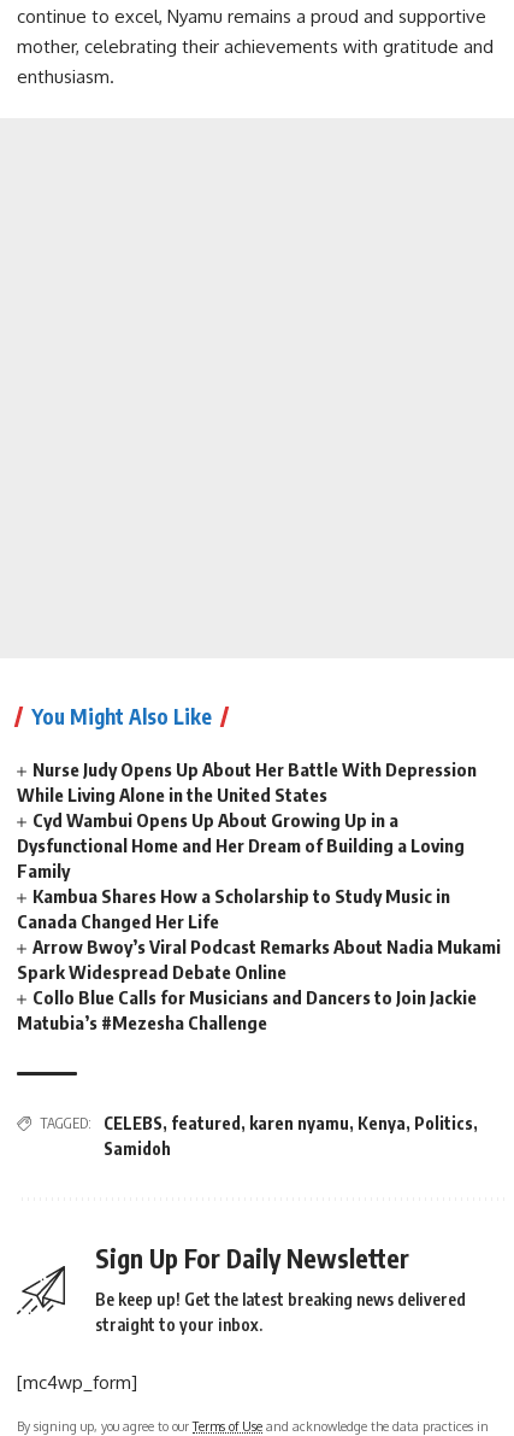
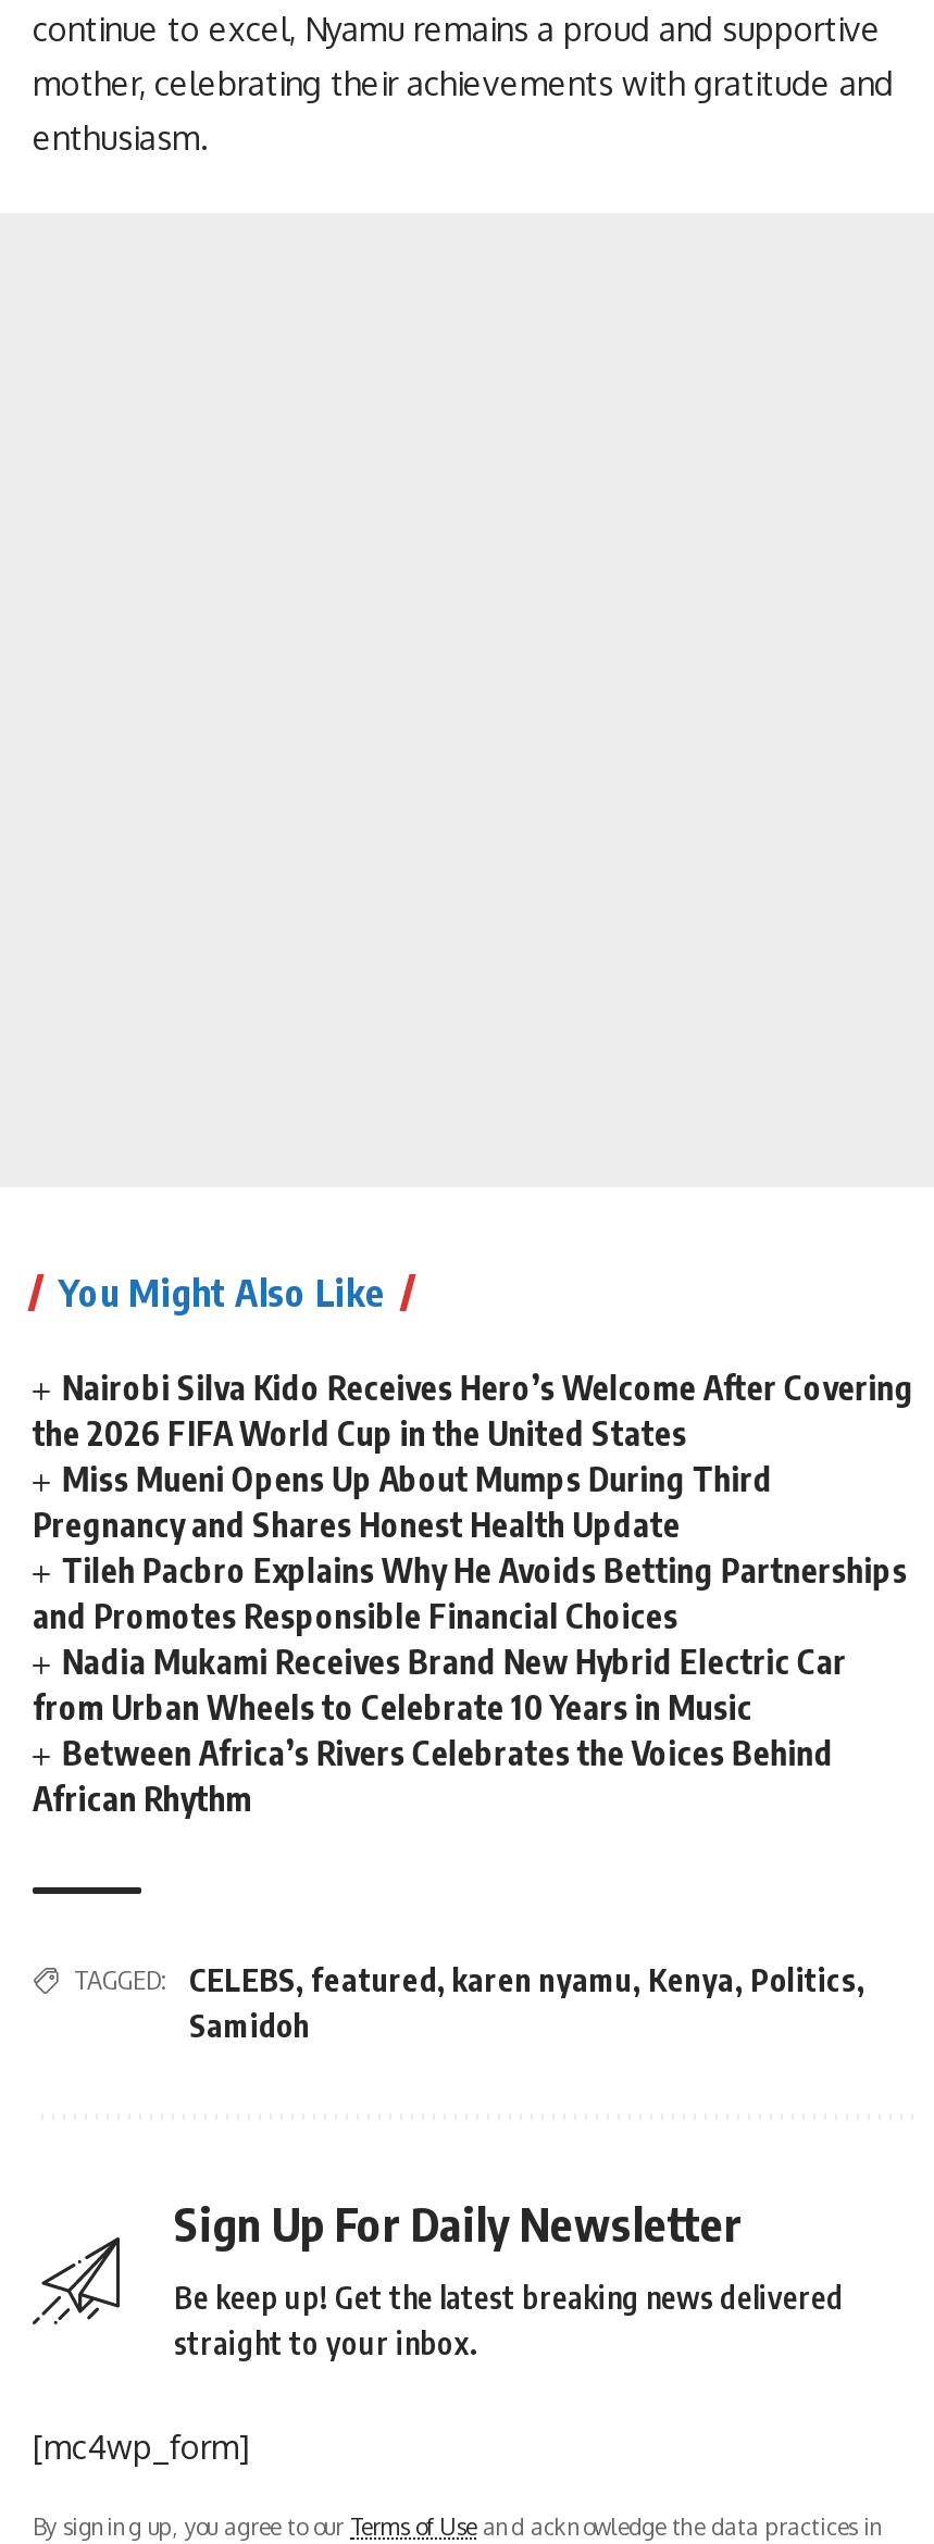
[17,758,501,1033] Nurse Judy Opens Up About Her Battle With Depression | While Living Alone in the United States | Cyd Wambui Opens Up About Growing Up in a | Dysfunctional Home and Her Dream of Building a Loving | Family | Kambua Shares How a Scholarship to Study Music in | Canada Changed Her Life | Arrow Bwoy’s Viral Podcast Remarks About Nadia Mukami | Spark Widespread Debate Online | Collo Blue Calls for Musicians and Dancers to Join Jackie | Matubia’s #Mezesha Challenge -> [33,1368,914,1818] Nairobi Silva Kido Receives Hero’s Welcome After Covering | the 2026 FIFA World Cup in the United States | Miss Mueni Opens Up About Mumps During Third | Pregnancy and Shares Honest Health Update | Tileh Pacbro Explains Why He Avoids Betting Partnerships | and Promotes Responsible Financial Choices | Nadia Mukami Receives Brand New Hybrid Electric Car | from Urban Wheels to Celebrate 10 Years in Music | Between Africa’s Rivers Celebrates the Voices Behind | African Rhythm

